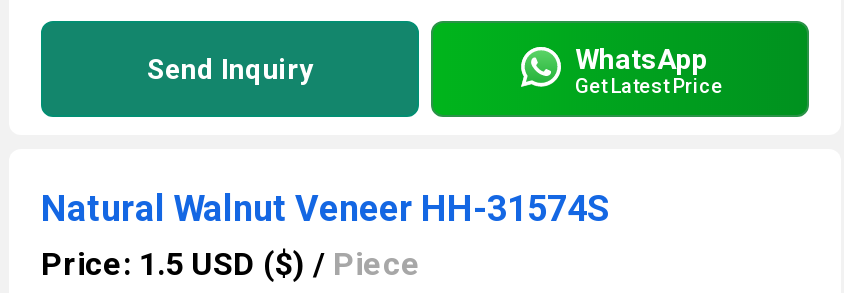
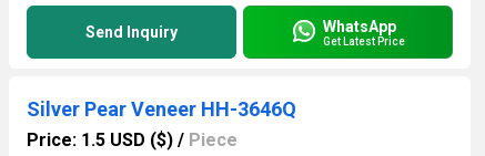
[41,187,611,229] Natural Walnut Veneer HH-31574S -> [27,97,296,121] Silver Pear Veneer HH-3646Q

